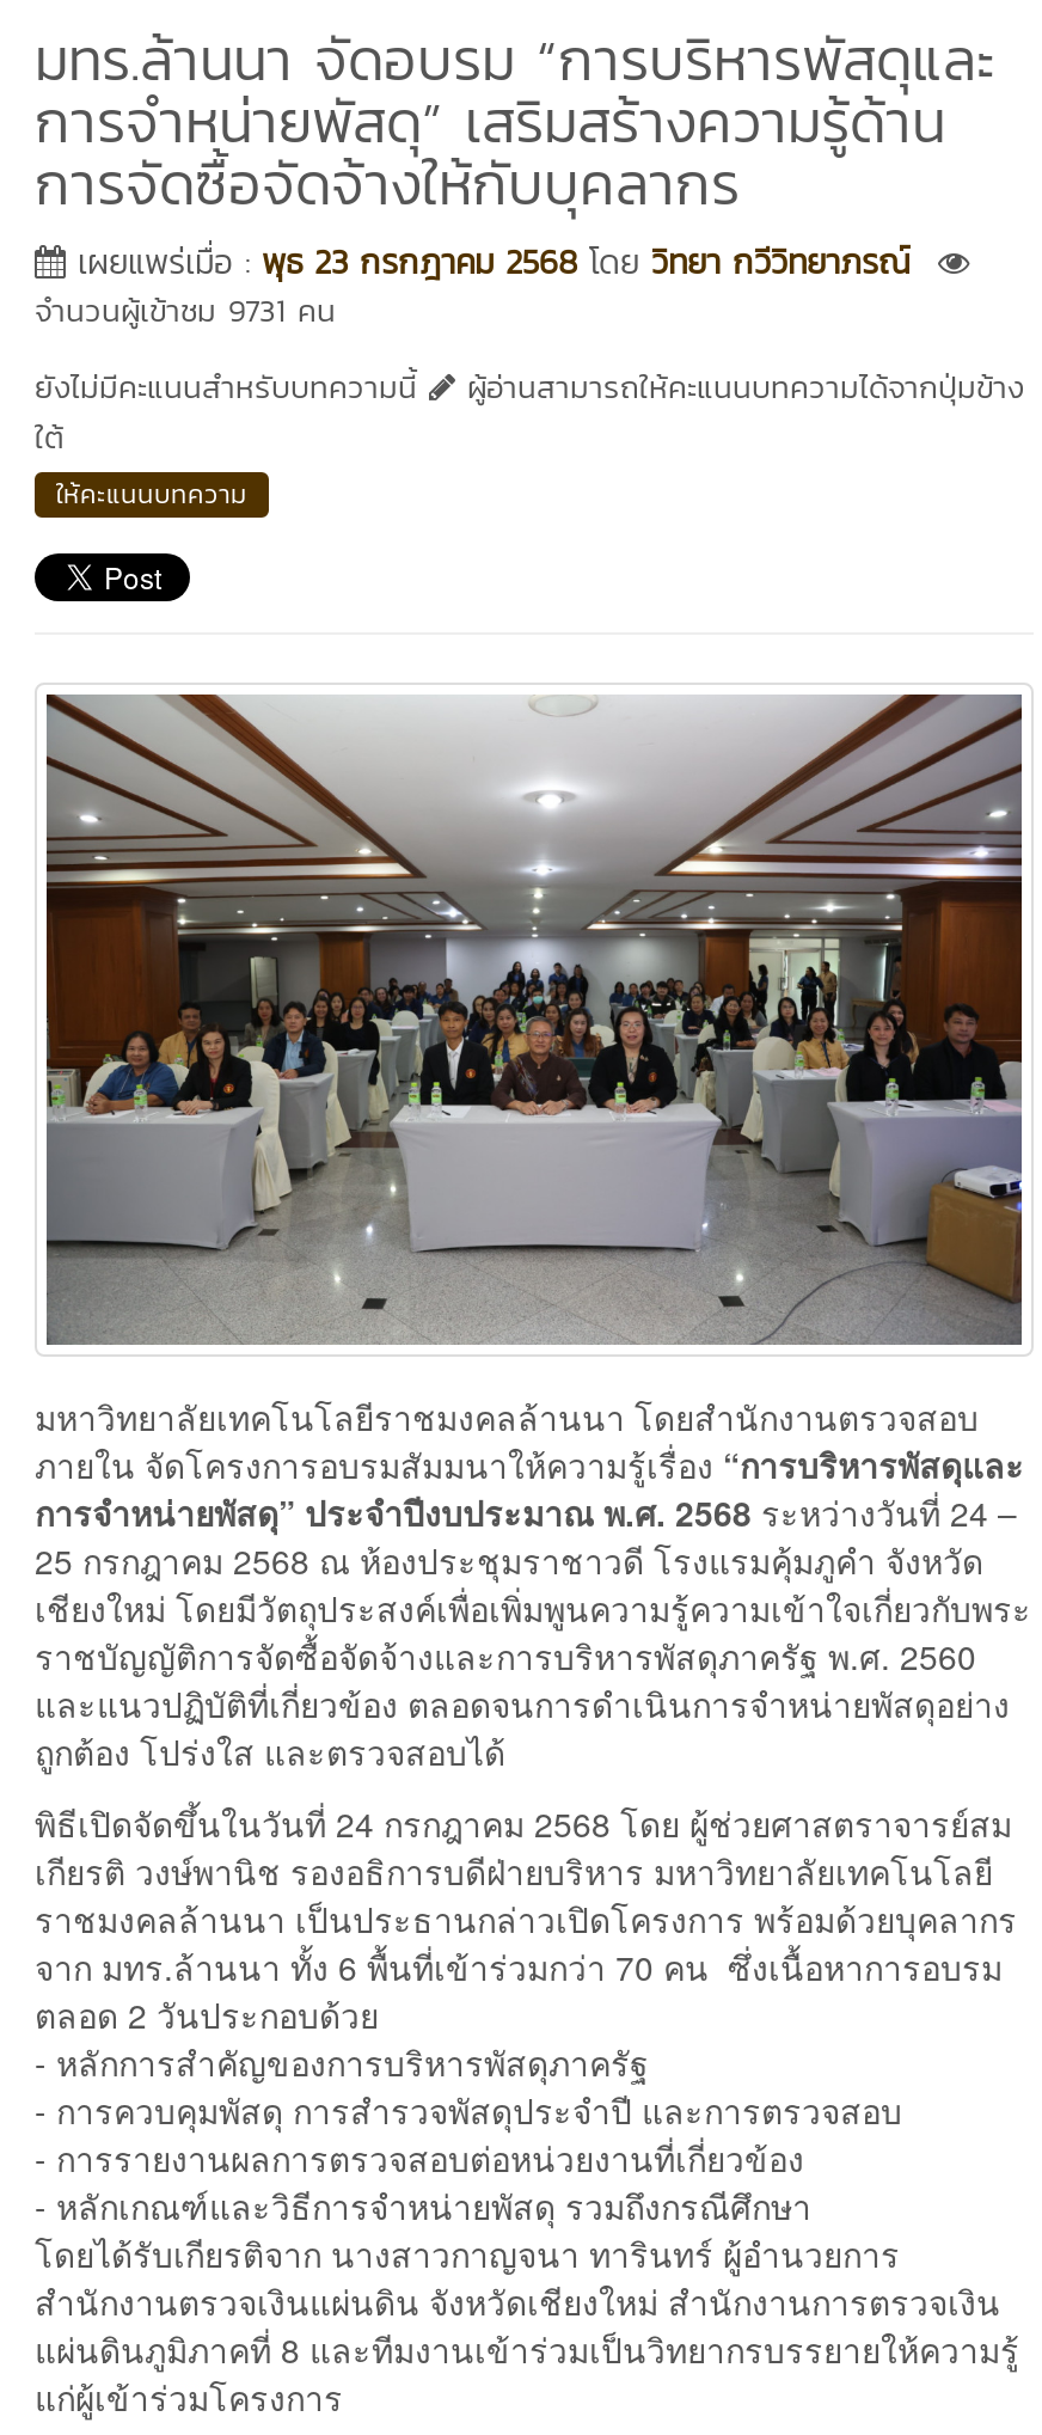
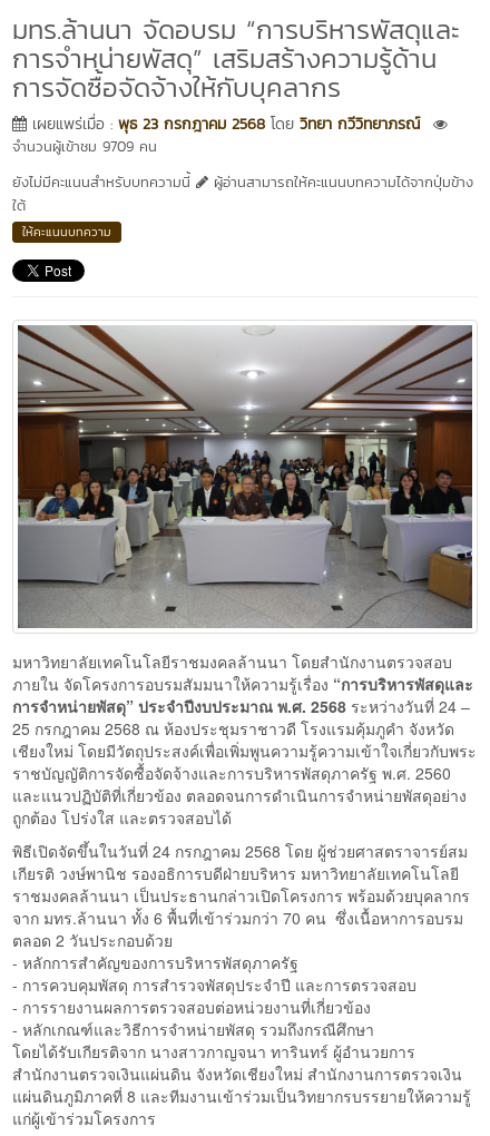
[35,287,336,333] จำนวนผู้เข้าชม 9731 คน -> [12,135,157,157] จำนวนผู้เข้าชม 9709 คน

